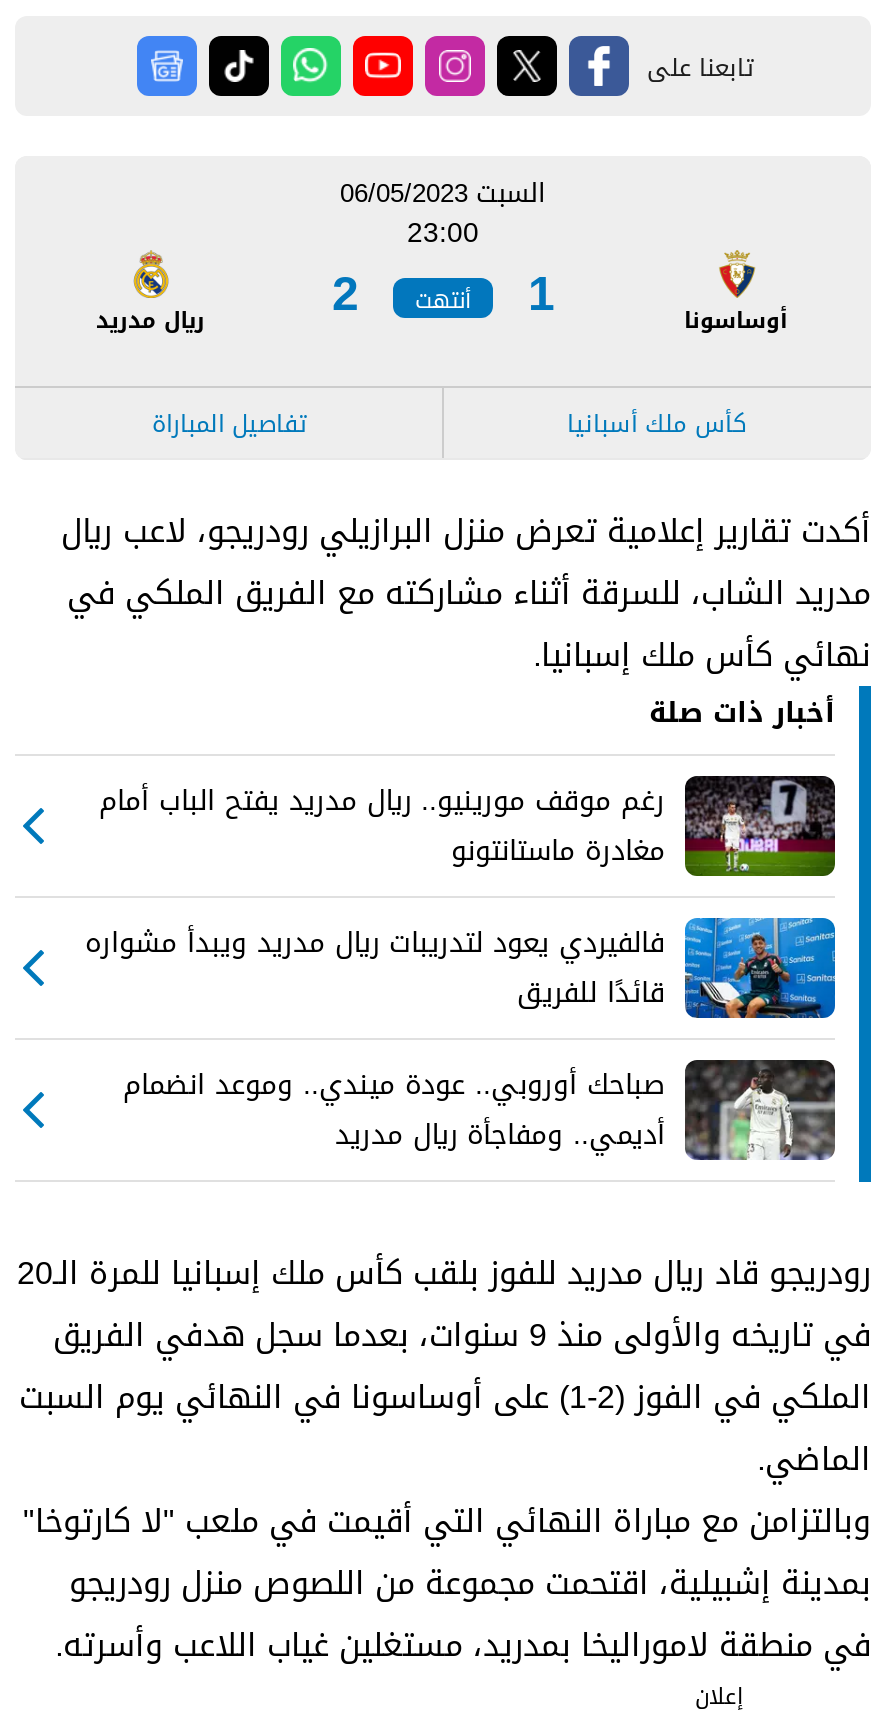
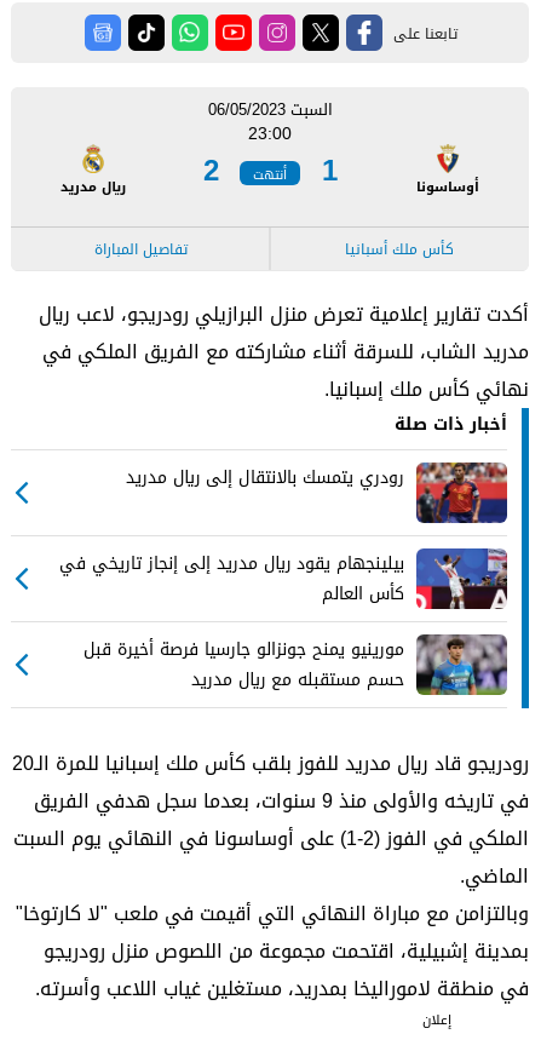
[99,774,837,878] [image] | رغم موقف مورينيو.. ريال مدريد يفتح الباب أمام | مغادرة ماستانتونو -> [126,461,508,524] [image] | رودري يتمسك بالانتقال إلى ريال مدريد
[85,916,837,1020] [image] | فالفيردي يعود لتدريبات ريال مدريد ويبدأ مشواره | قائدًا للفريق -> [59,547,508,610] [image] | بيلينجهام يقود ريال مدريد إلى إنجاز تاريخي في | كأس العالم
[123,1058,837,1162] [image] | صباحك أوروبي.. عودة ميندي.. وموعد انضمام | أديمي.. ومفاجأة ريال مدريد -> [84,633,508,696] [image] | مورينيو يمنح جونزالو جارسيا فرصة أخيرة قبل | حسم مستقبله مع ريال مدريد

